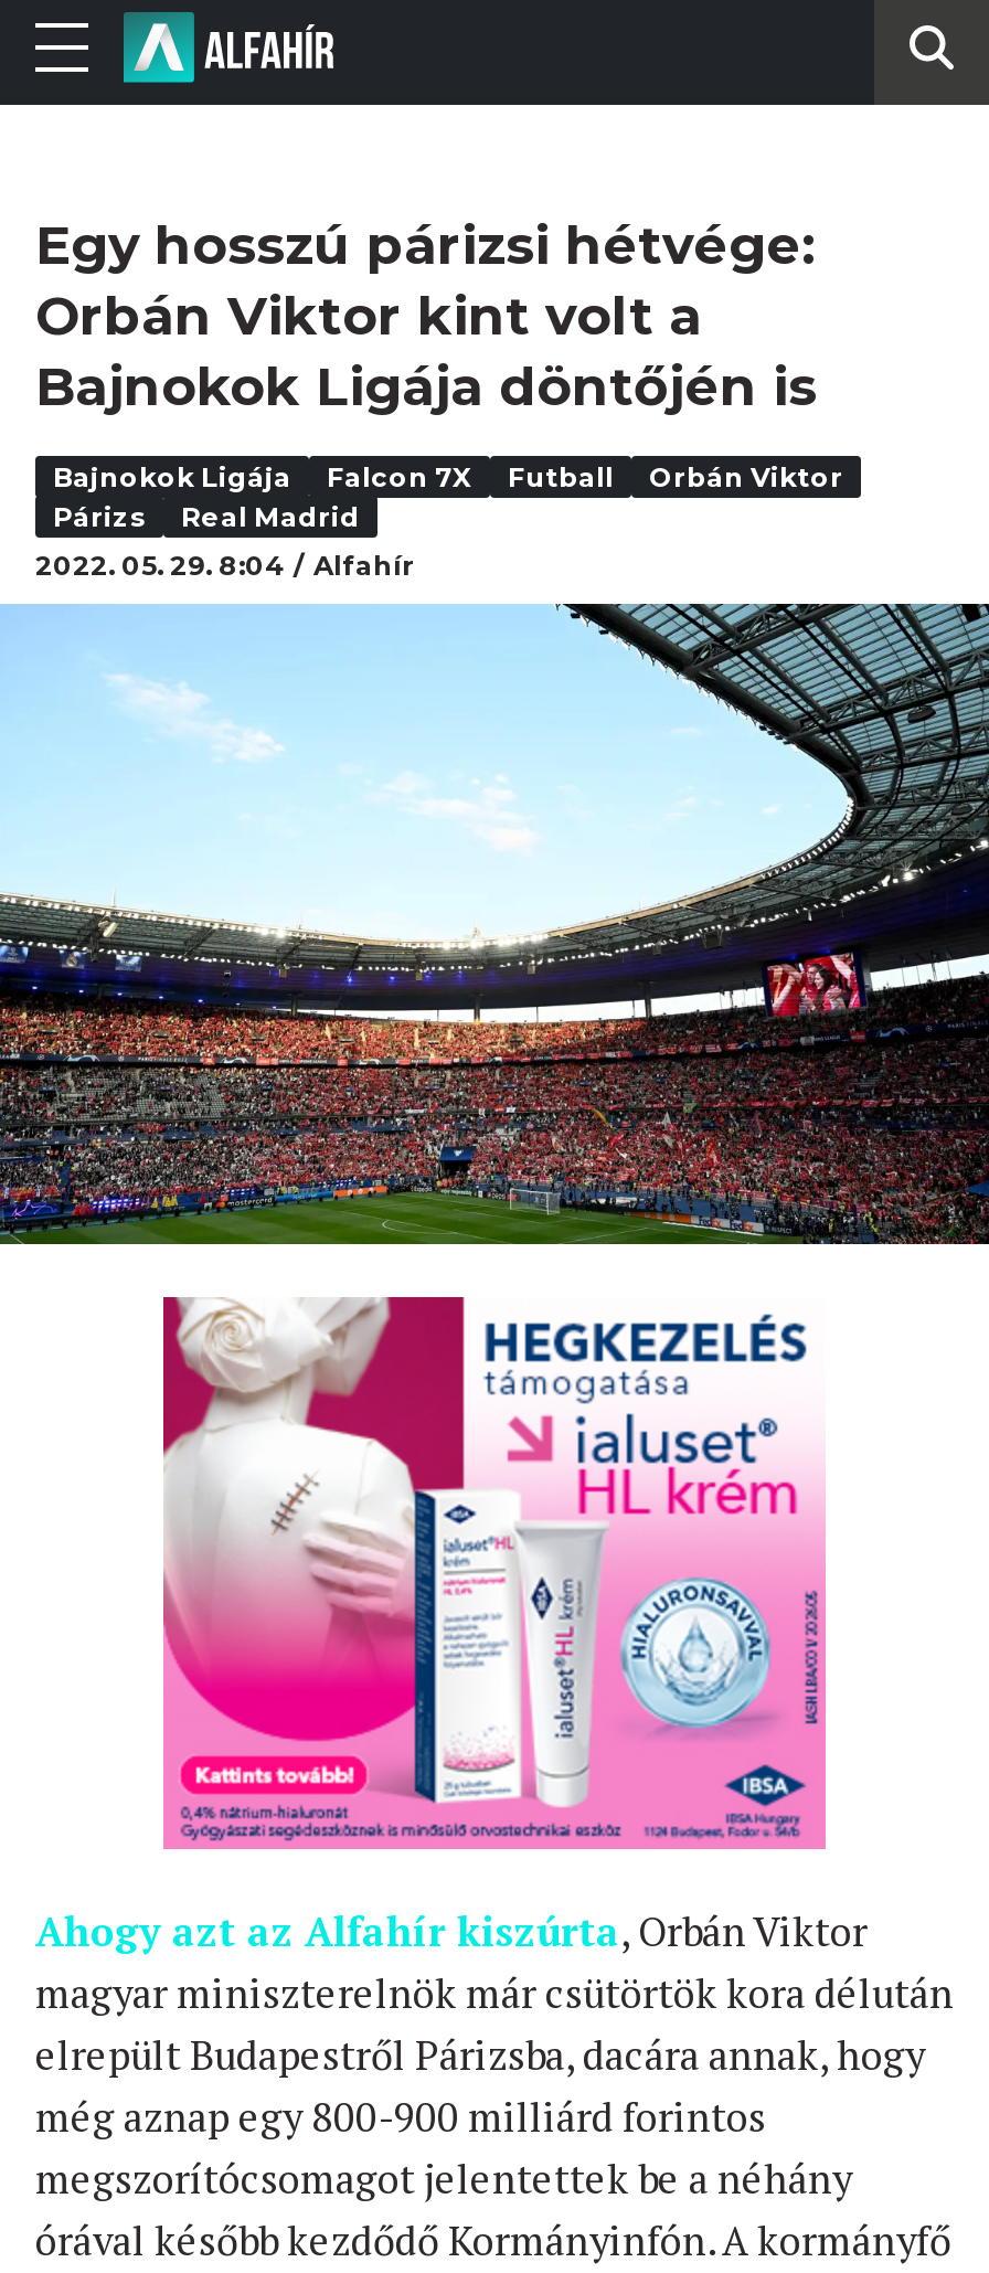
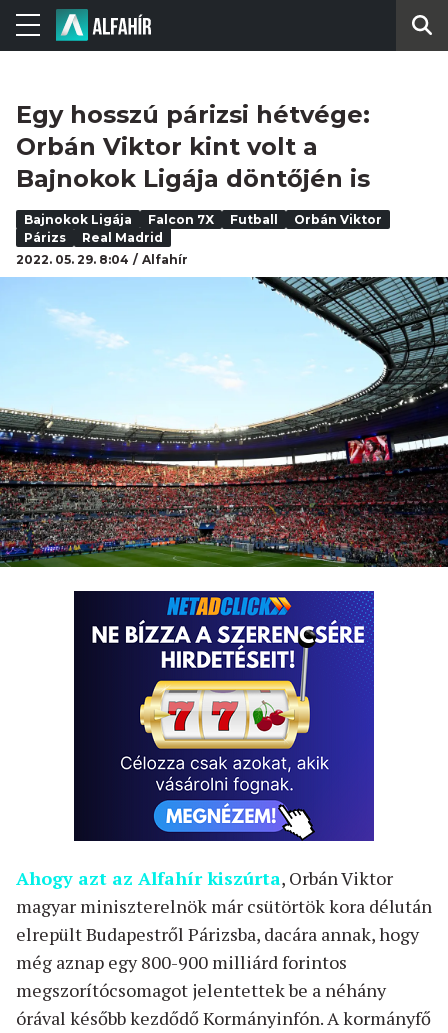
[161,1295,826,1849] [image] -> [73,590,375,842] [image]

